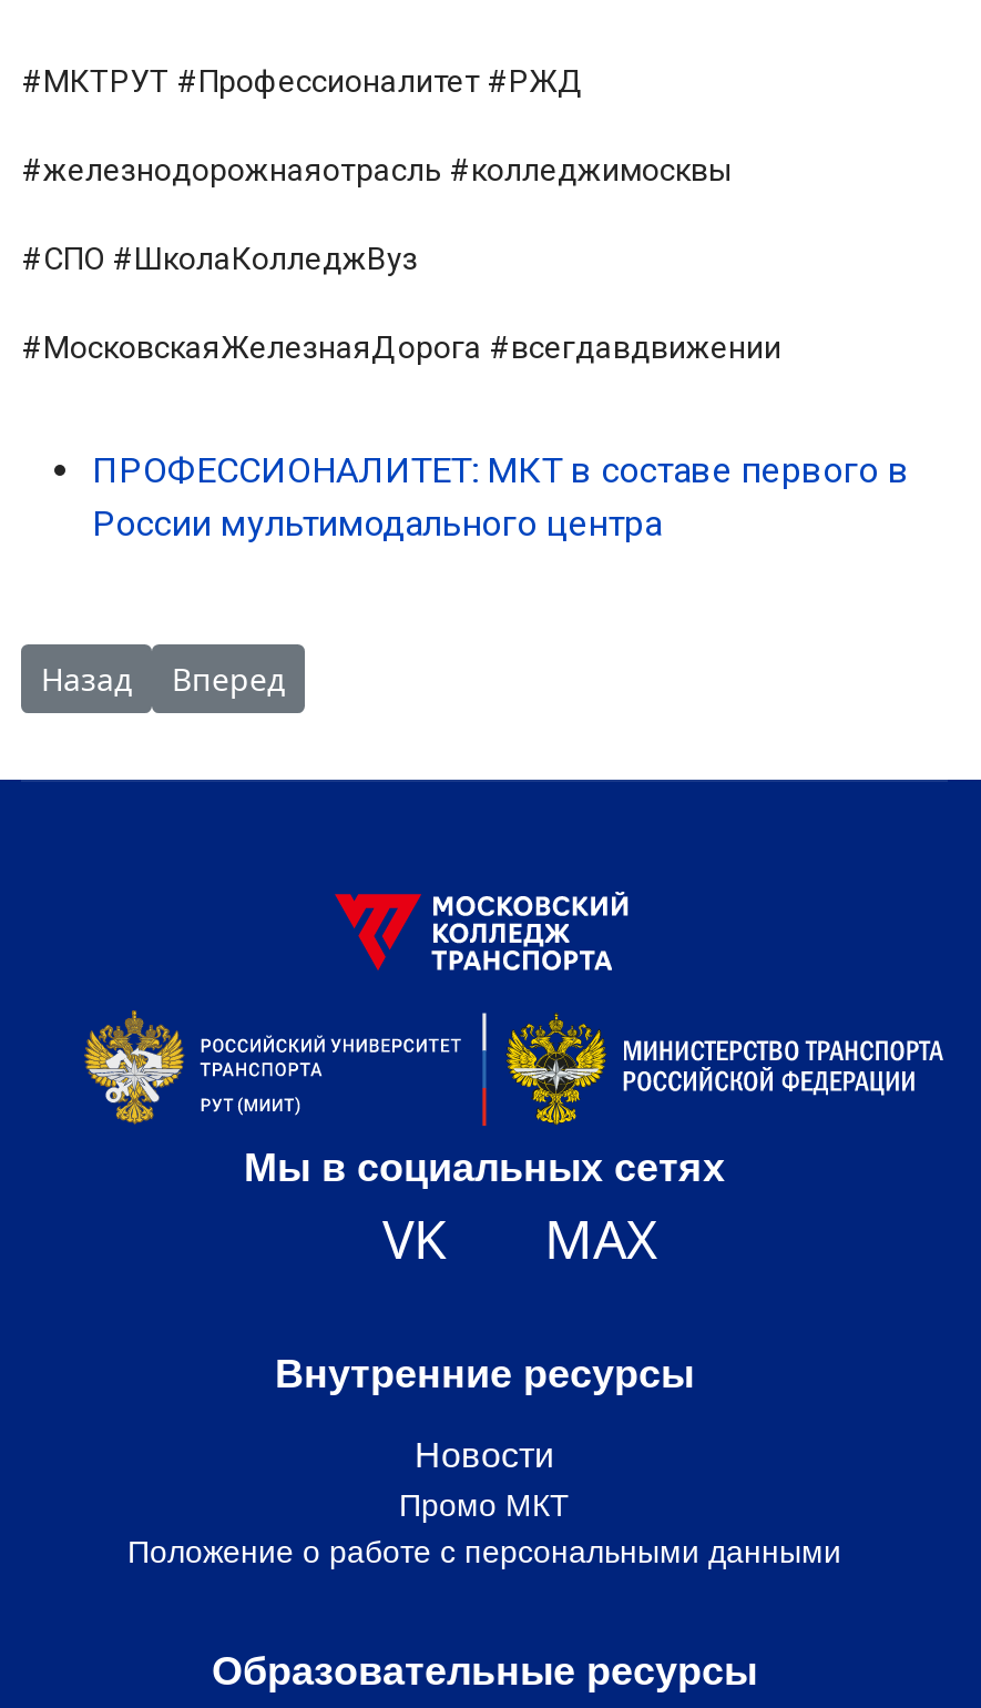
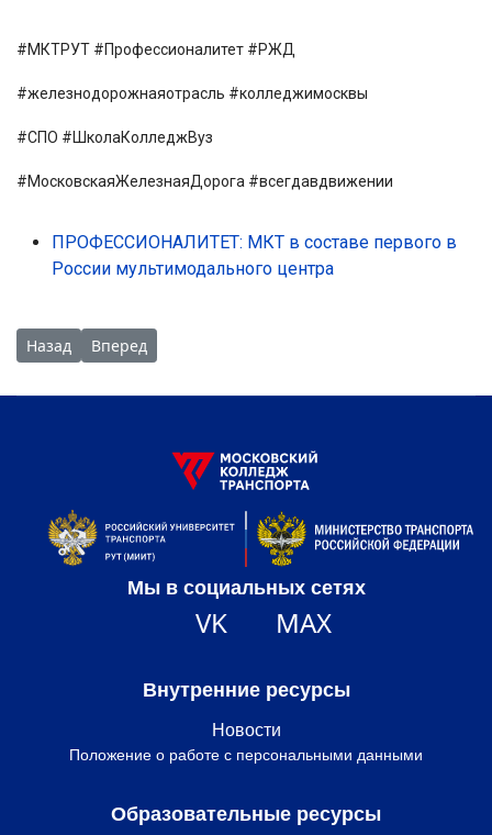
[399,1487,570,1522] Промо МКТ -> none

